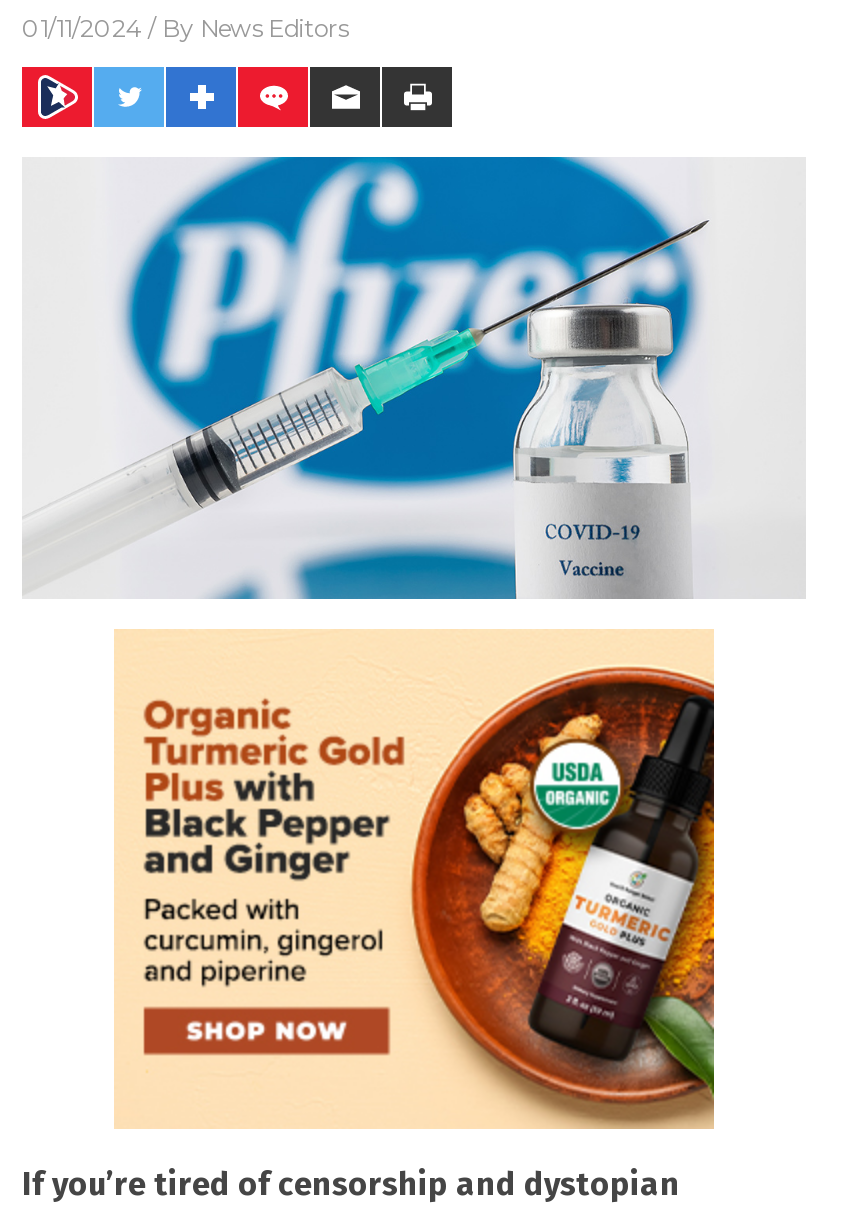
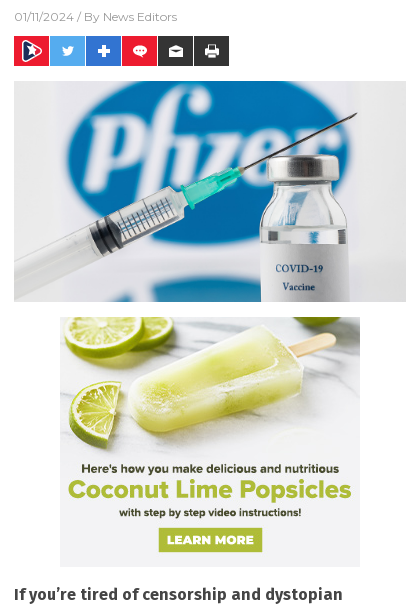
[114,629,716,1131] [image] -> [61,316,361,567] [image]

